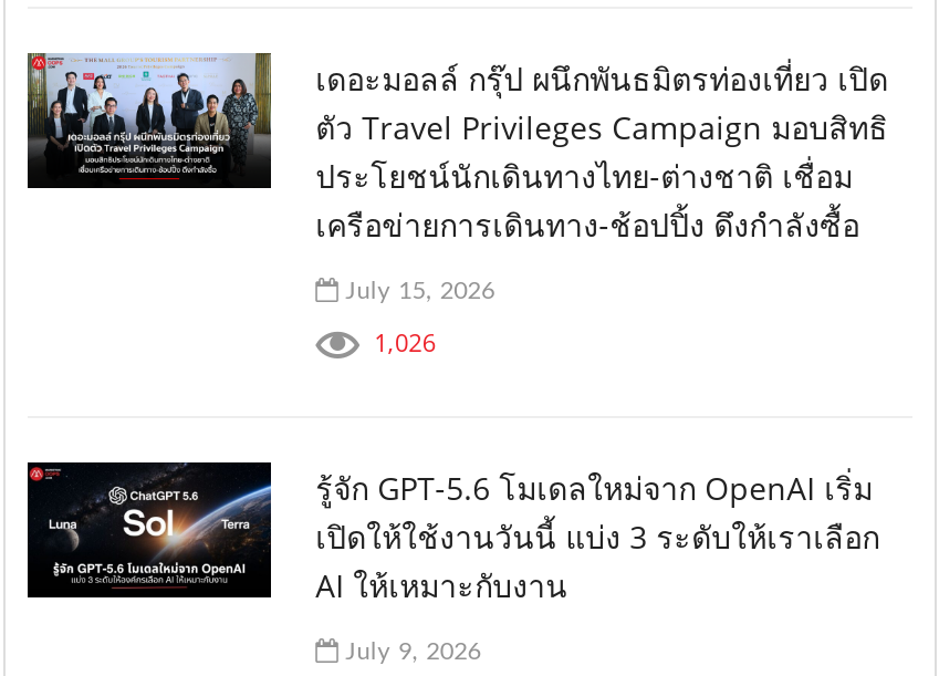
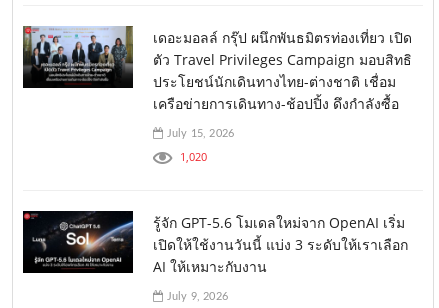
[374,325,436,358] 1,026 -> [180,149,208,164] 1,020

